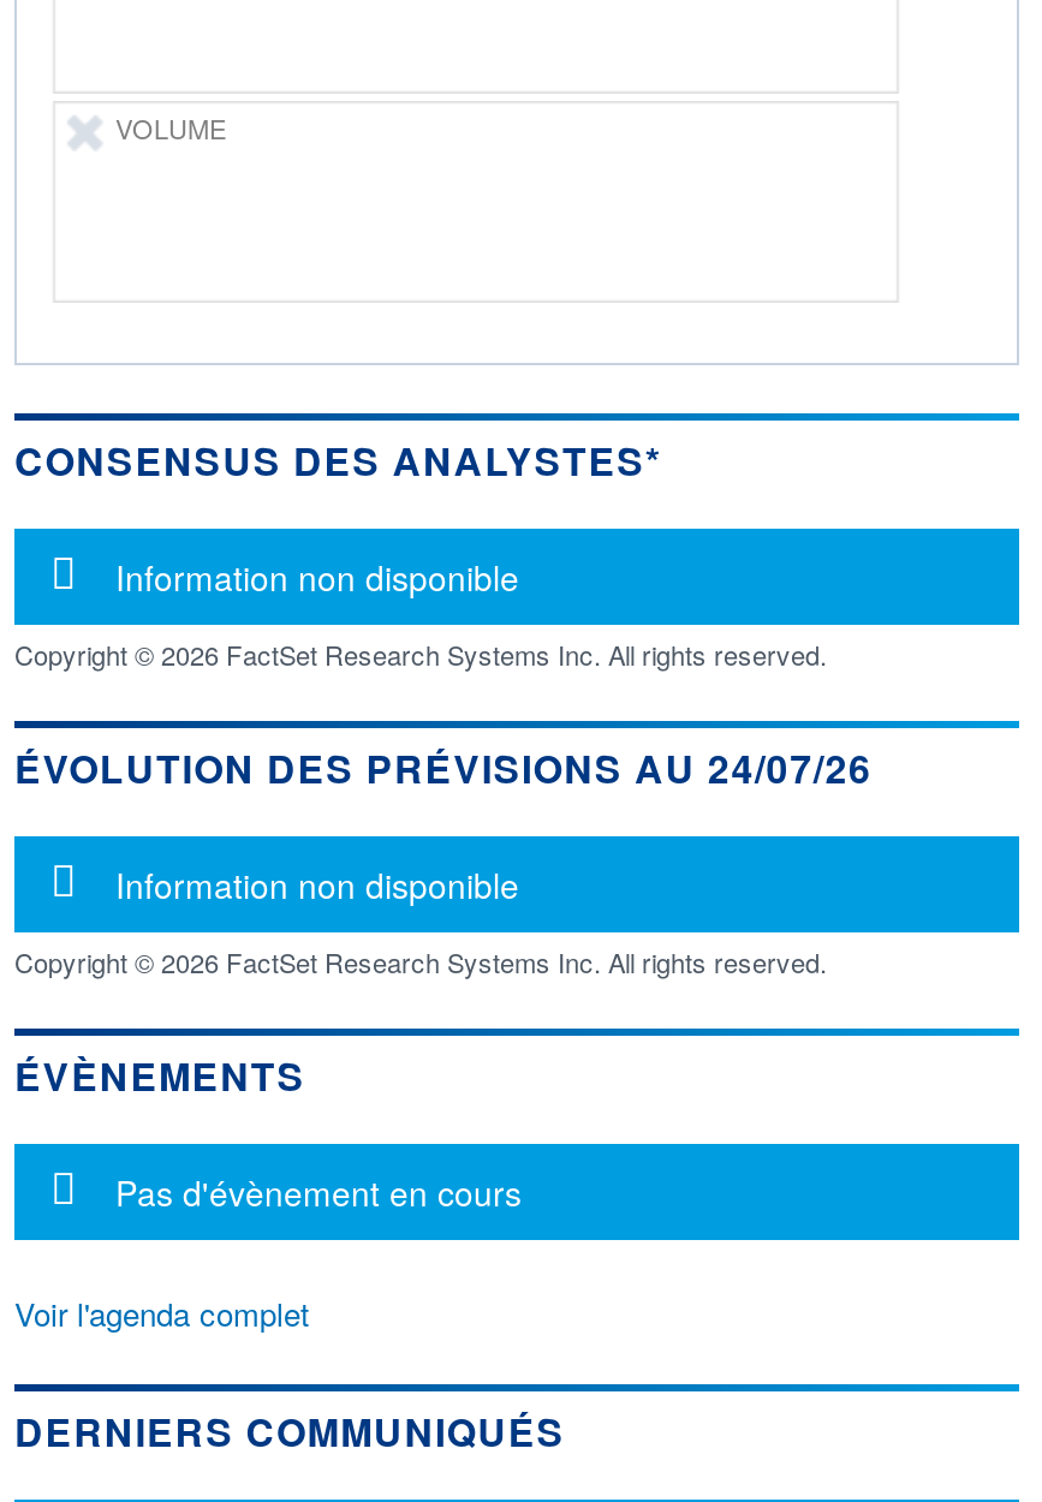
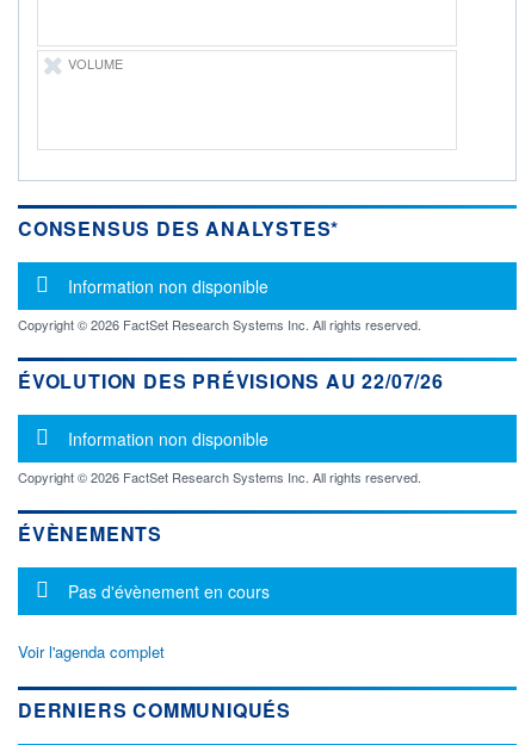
[14,740,872,795] ÉVOLUTION DES PRÉVISIONS AU 24/07/26 -> [18,367,444,395] ÉVOLUTION DES PRÉVISIONS AU 22/07/26

